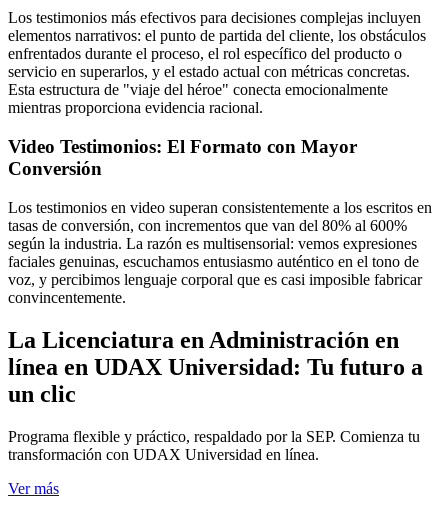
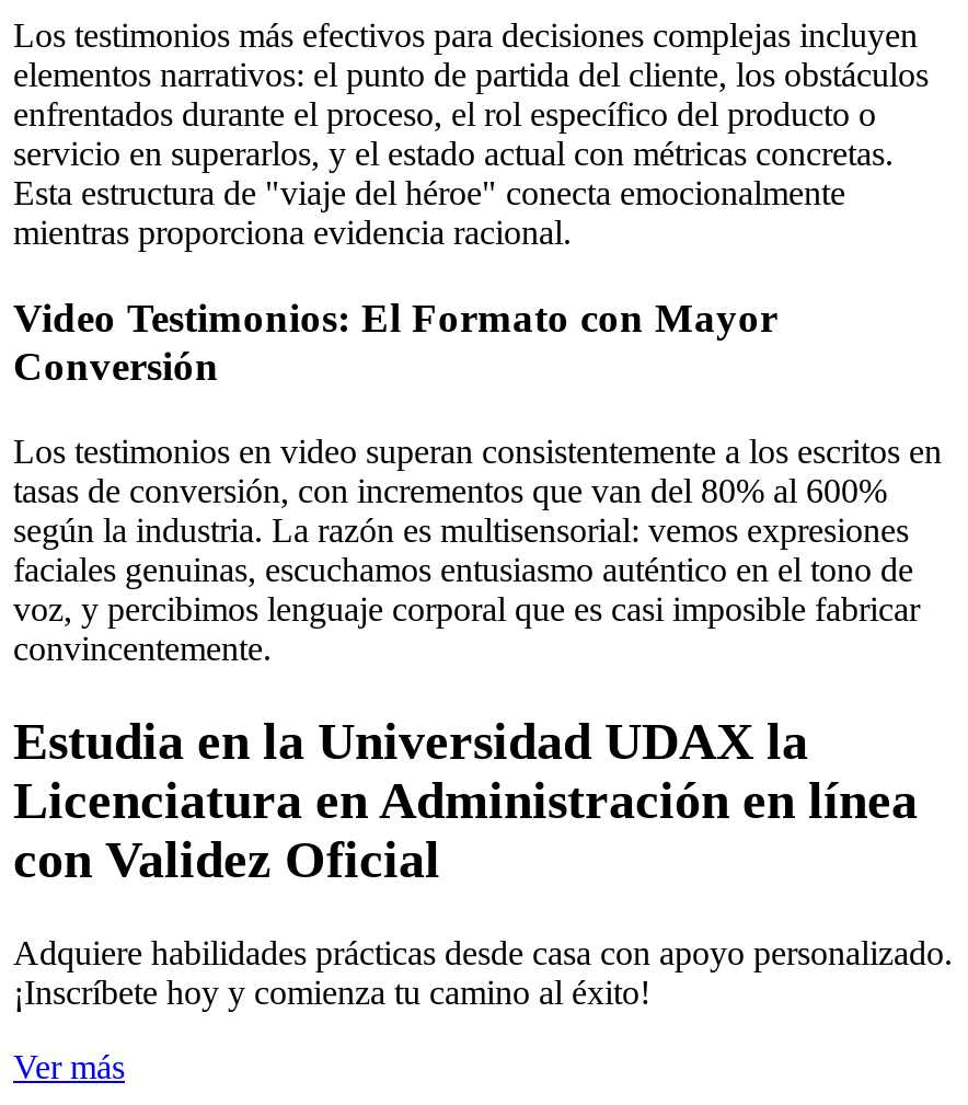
[8,327,423,407] La Licenciatura en Administración en | línea en UDAX Universidad: Tu futuro a | un clic -> [13,713,918,888] Estudia en la Universidad UDAX la | Licenciatura en Administración en línea | con Validez Oficial
[8,428,420,463] Programa flexible y práctico, respaldado por la SEP. Comienza tu | transformación con UDAX Universidad en línea. -> [13,934,953,1010] Adquiere habilidades prácticas desde casa con apoyo personalizado. | ¡Inscríbete hoy y comienza tu camino al éxito!

